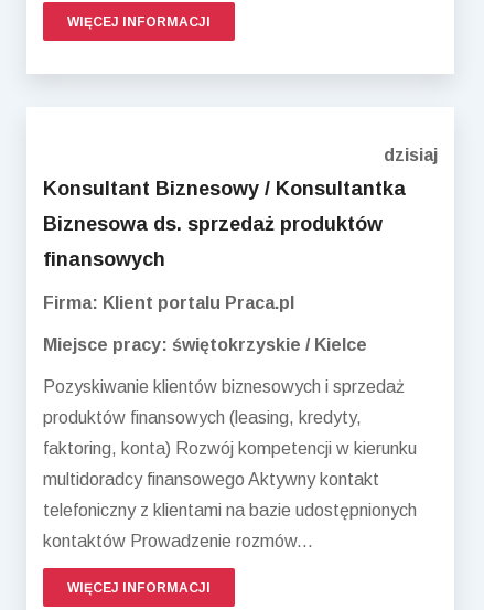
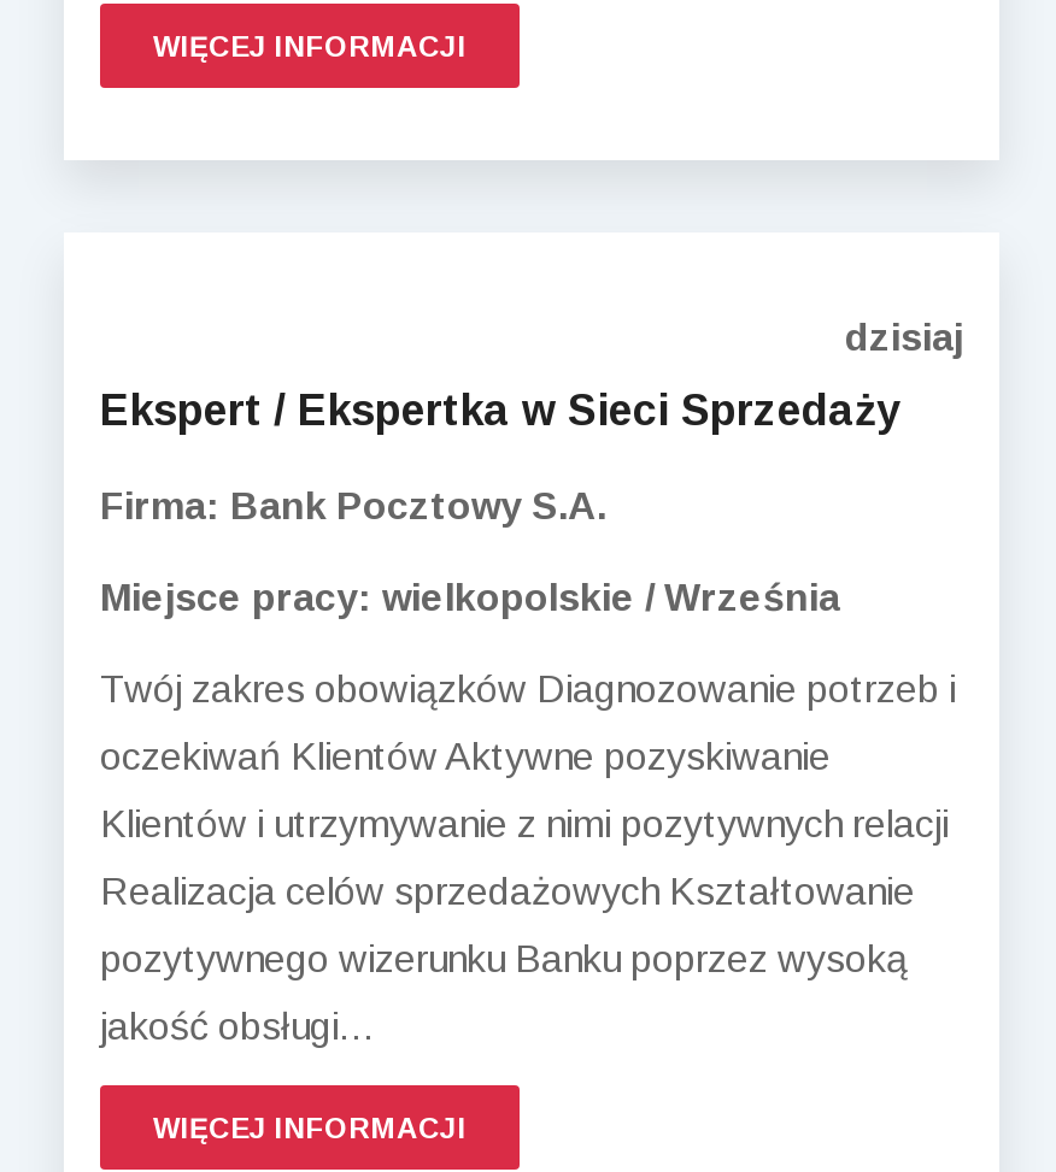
[43,178,417,551] Konsultant Biznesowy / Konsultantka | Biznesowa ds. sprzedaż produktów | finansowych | Firma: Klient portalu Praca.pl | Miejsce pracy: świętokrzyskie / Kielce | Pozyskiwanie klientów biznesowych i sprzedaż | produktów finansowych (leasing, kredyty, | faktoring, konta) Rozwój kompetencji w kierunku | multidoradcy finansowego Aktywny kontakt | telefoniczny z klientami na bazie udostępnionych | kontaktów Prowadzenie rozmów... -> [100,387,956,1047] Ekspert / Ekspertka w Sieci Sprzedaży | Firma: Bank Pocztowy S.A. | Miejsce pracy: wielkopolskie / Września | Twój zakres obowiązków Diagnozowanie potrzeb i | oczekiwań Klientów Aktywne pozyskiwanie | Klientów i utrzymywanie z nimi pozytywnych relacji | Realizacja celów sprzedażowych Kształtowanie | pozytywnego wizerunku Banku poprzez wysoką | jakość obsługi...

